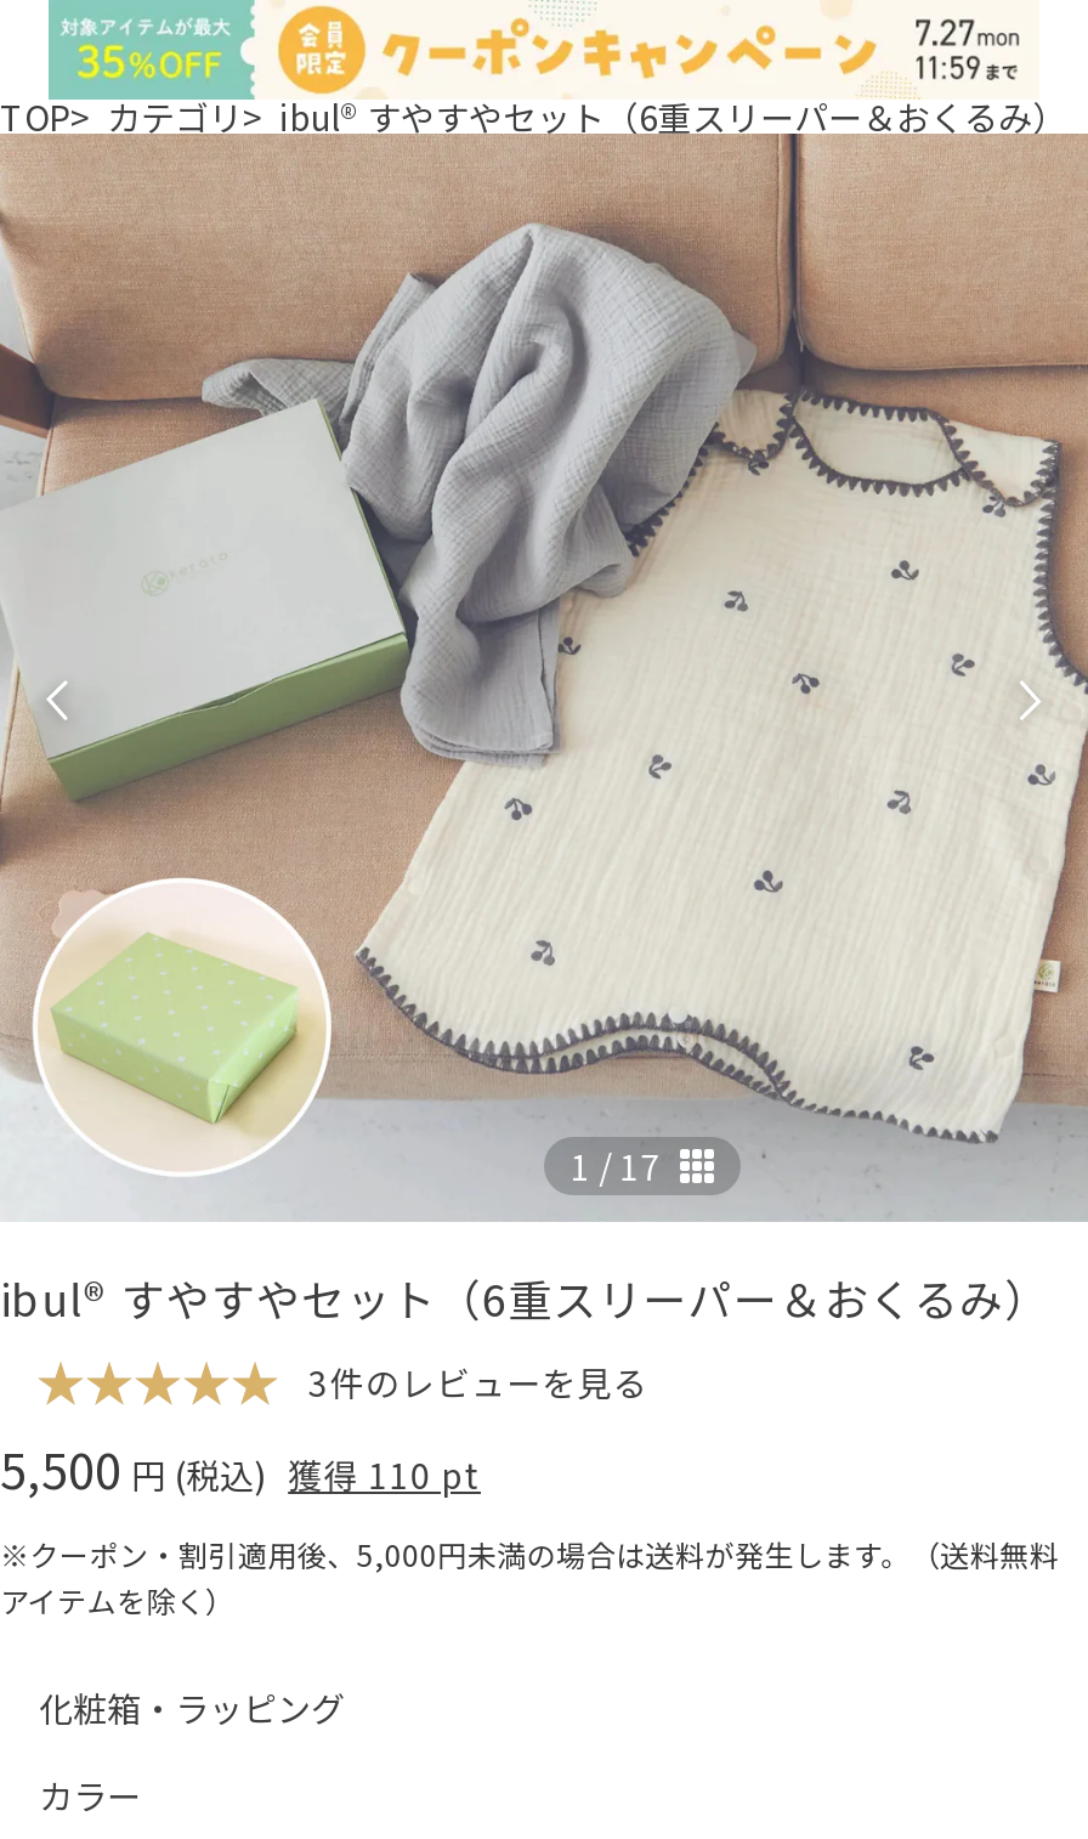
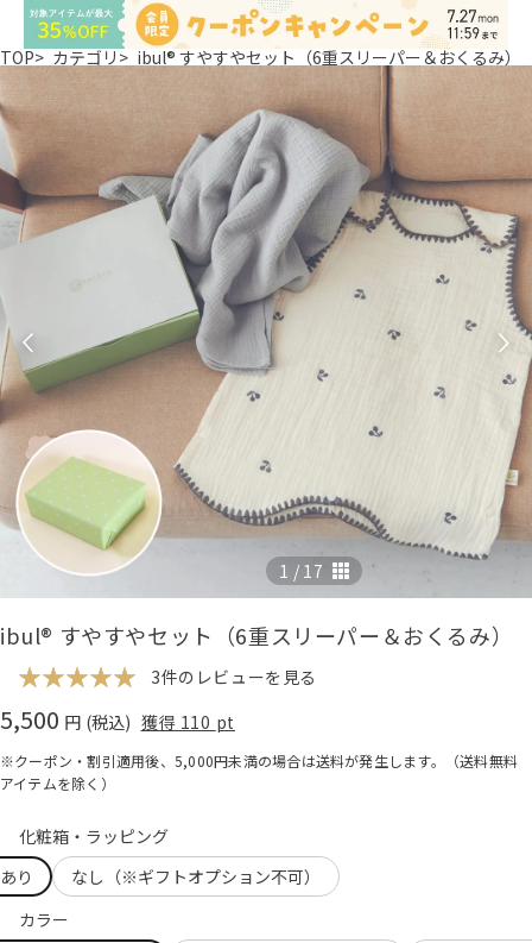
none -> [0,865,321,888] あり | なし（※ギフトオプション不可）

